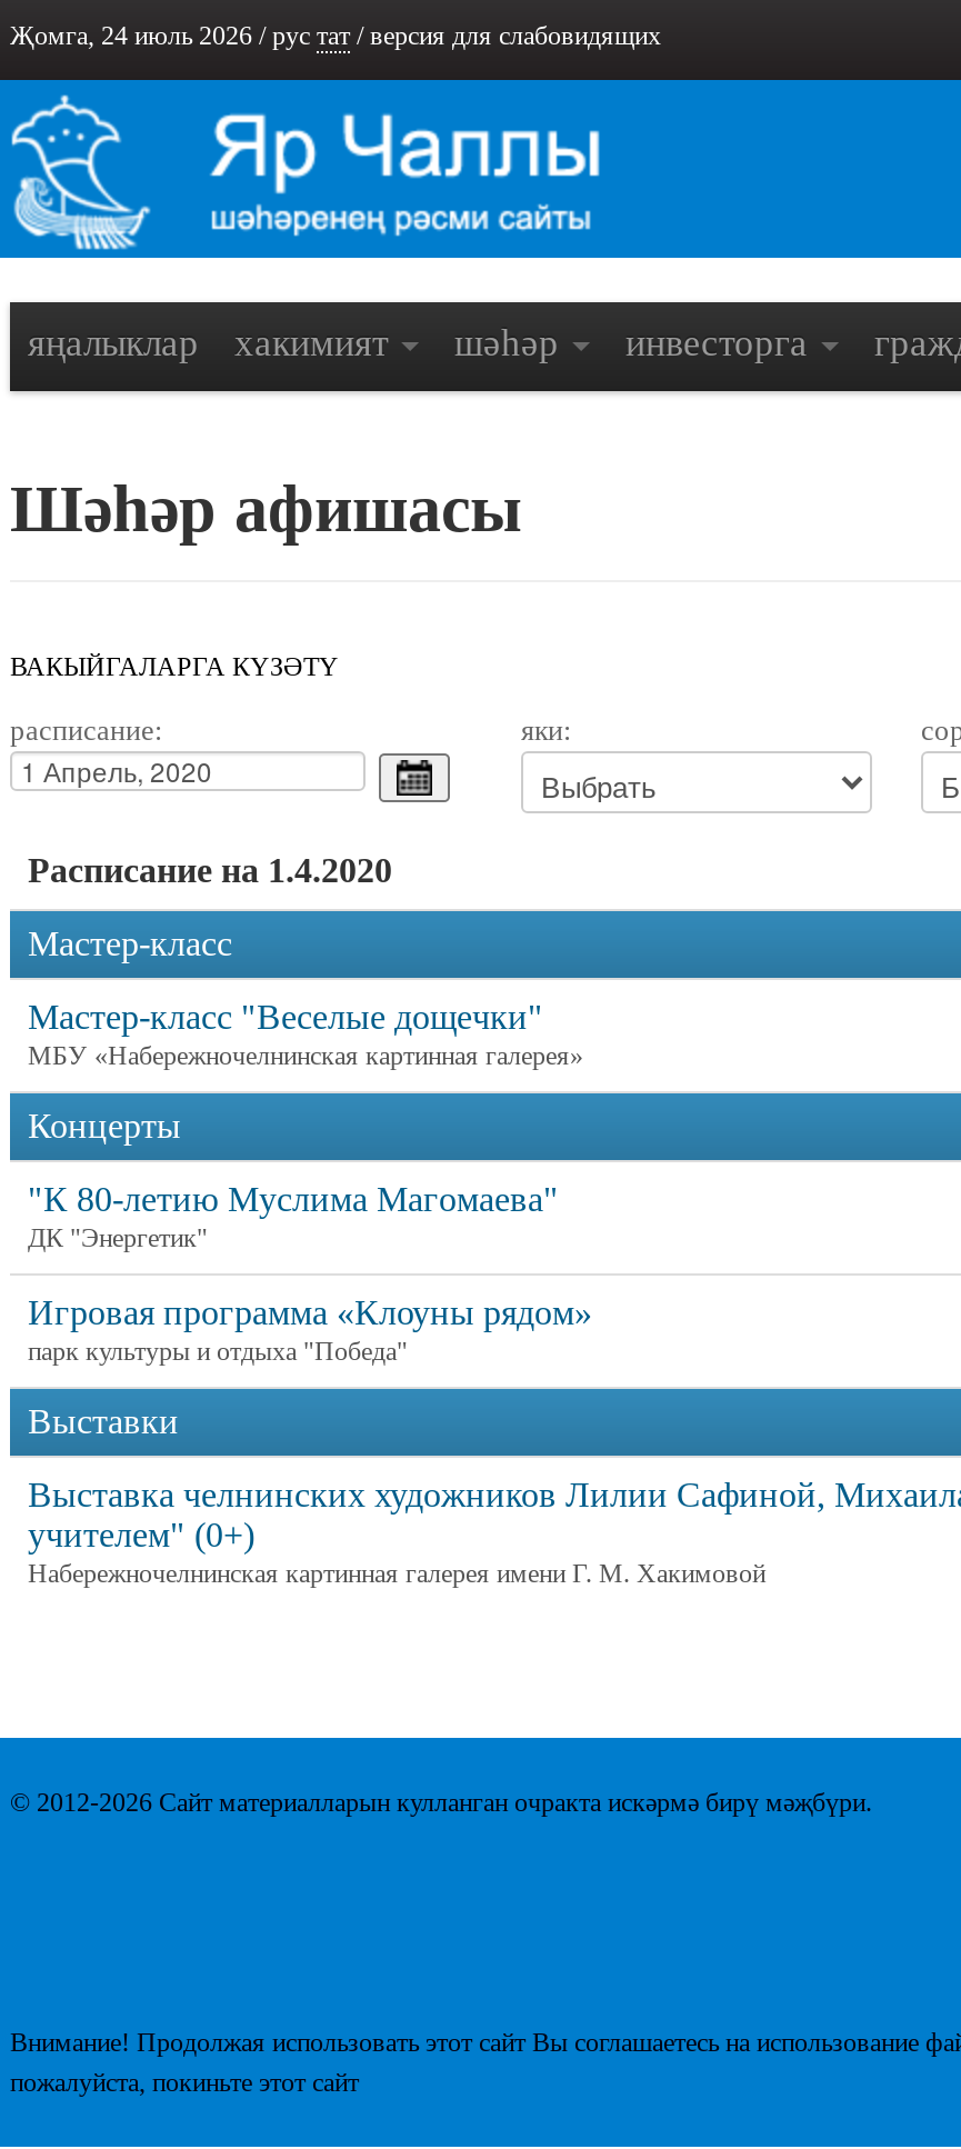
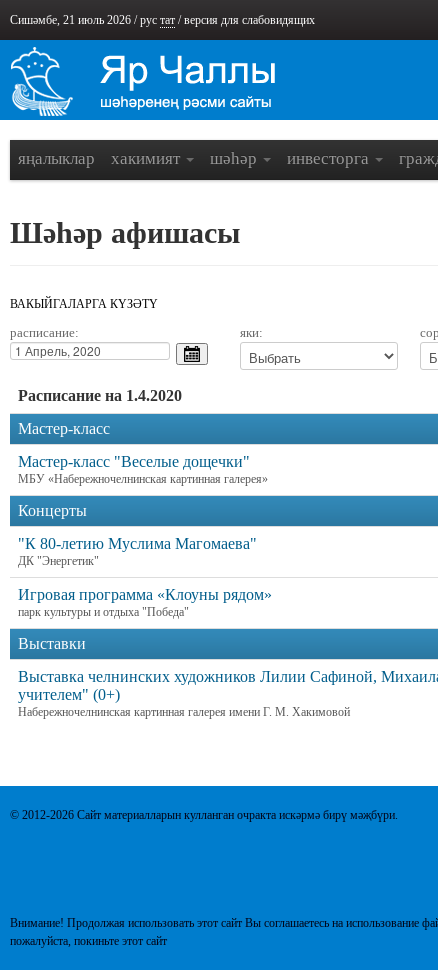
[10,20,661,51] Җомга, 24 июль 2026 / рус тат / версия для слабовидящих -> [10,13,315,27] Сишәмбе, 21 июль 2026 / рус тат / версия для слабовидящих

